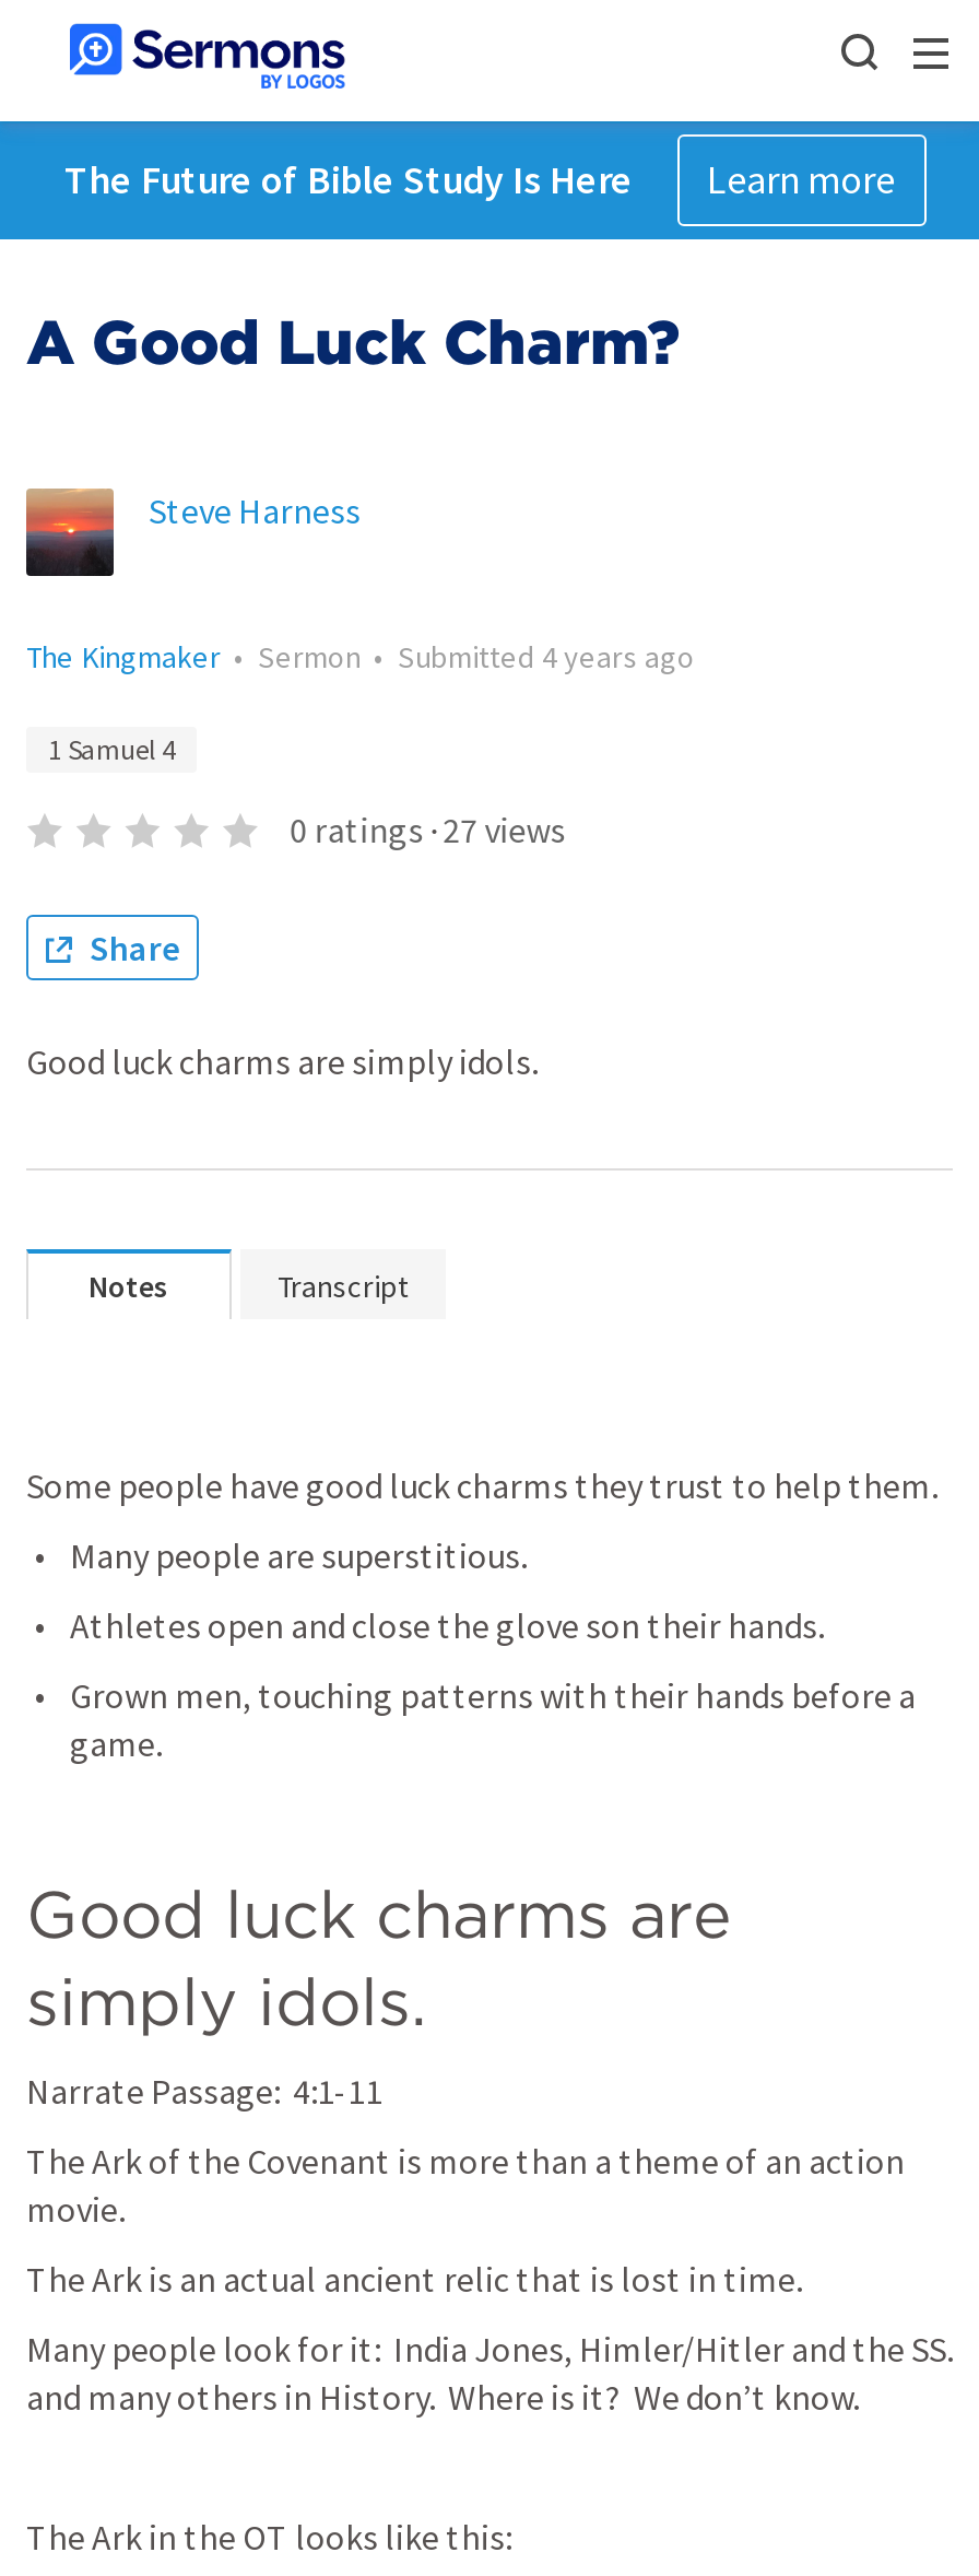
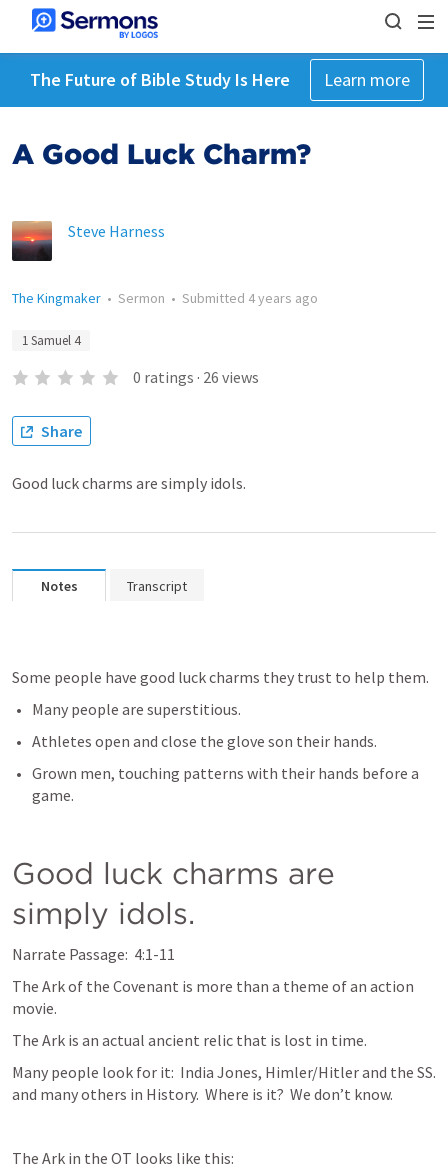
[290,808,565,851] 0 ratings · 27 views -> [133,367,259,387] 0 ratings · 26 views

